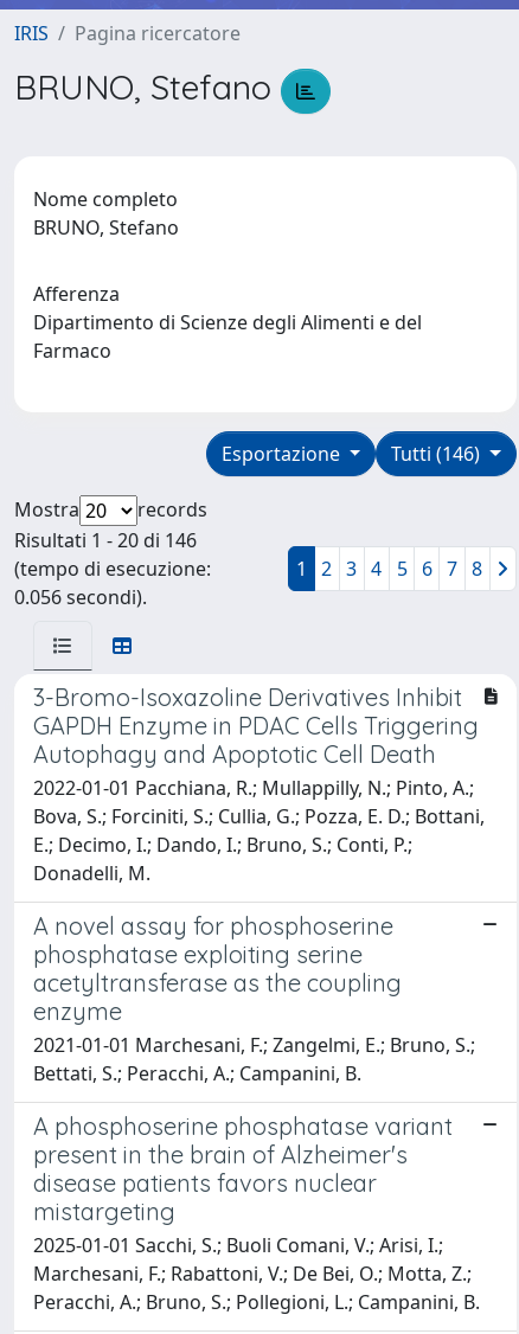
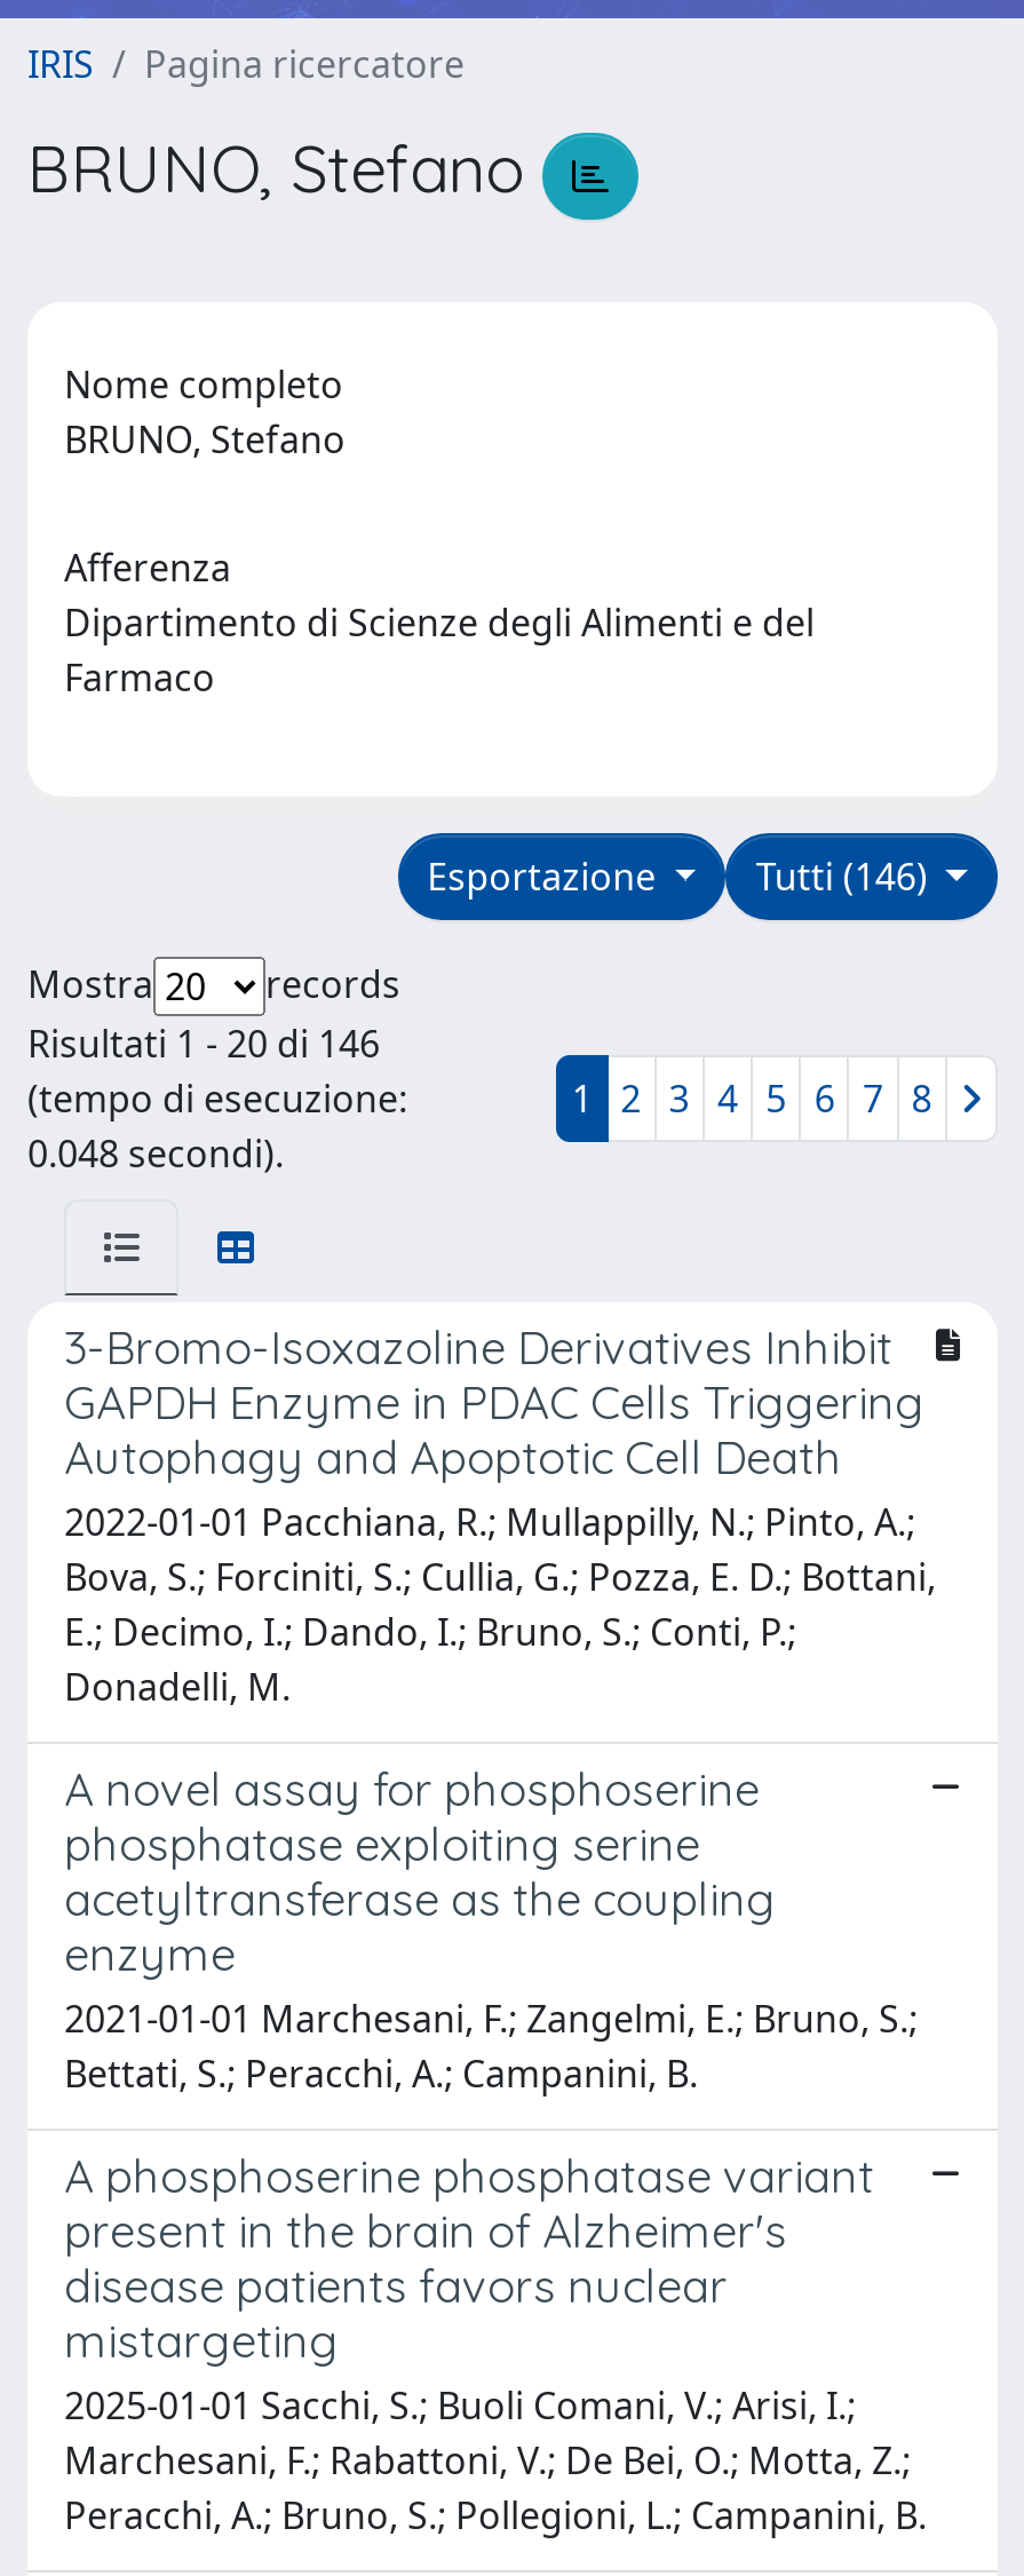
[14,584,147,610] 0.056 secondi). -> [27,1128,284,1178] 0.048 secondi).

